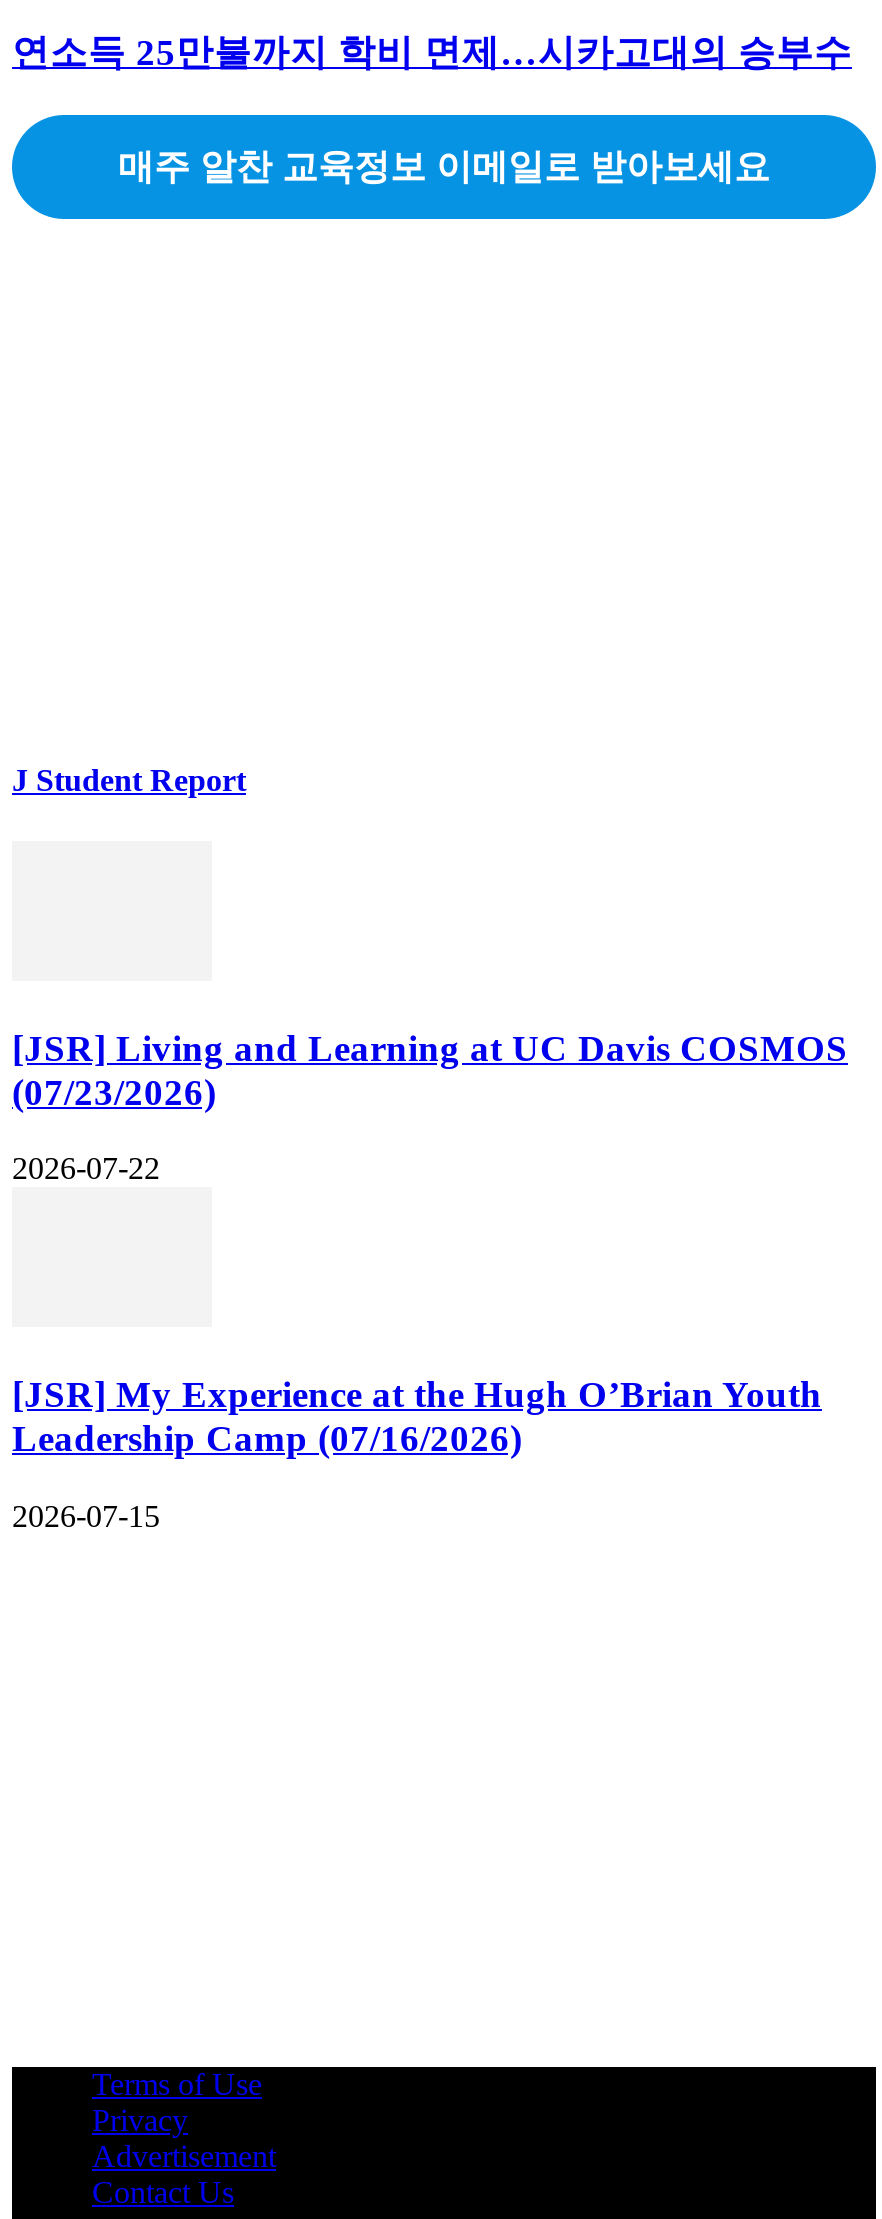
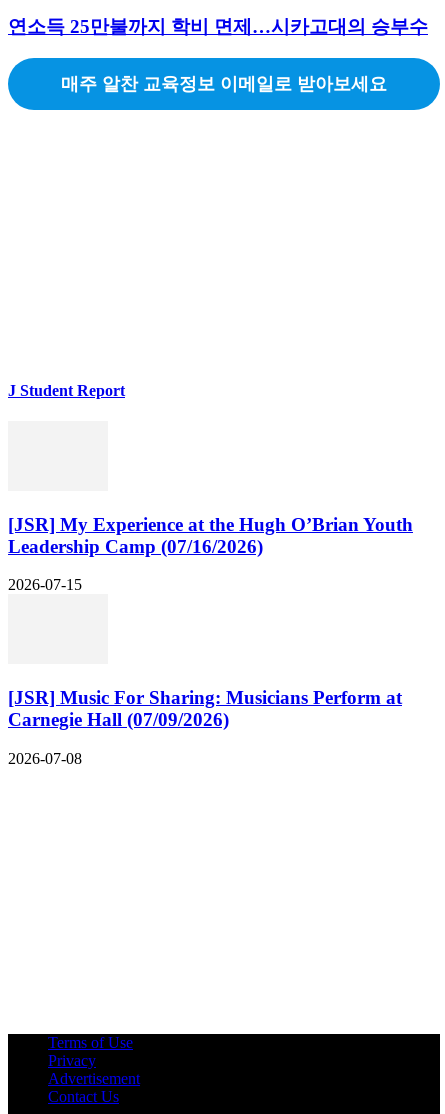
[12,1026,848,1186] [JSR] Living and Learning at UC Davis COSMOS | (07/23/2026) | 2026-07-22 -> none
moved [12,1373,822,1533] -> [8,514,413,593]: [JSR] My Experience at the Hugh O’Brian Youth | Leadership Camp (07/16/2026) | 2026-07-15
none -> [8,687,402,767] [JSR] Music For Sharing: Musicians Perform at | Carnegie Hall (07/09/2026) | 2026-07-08

